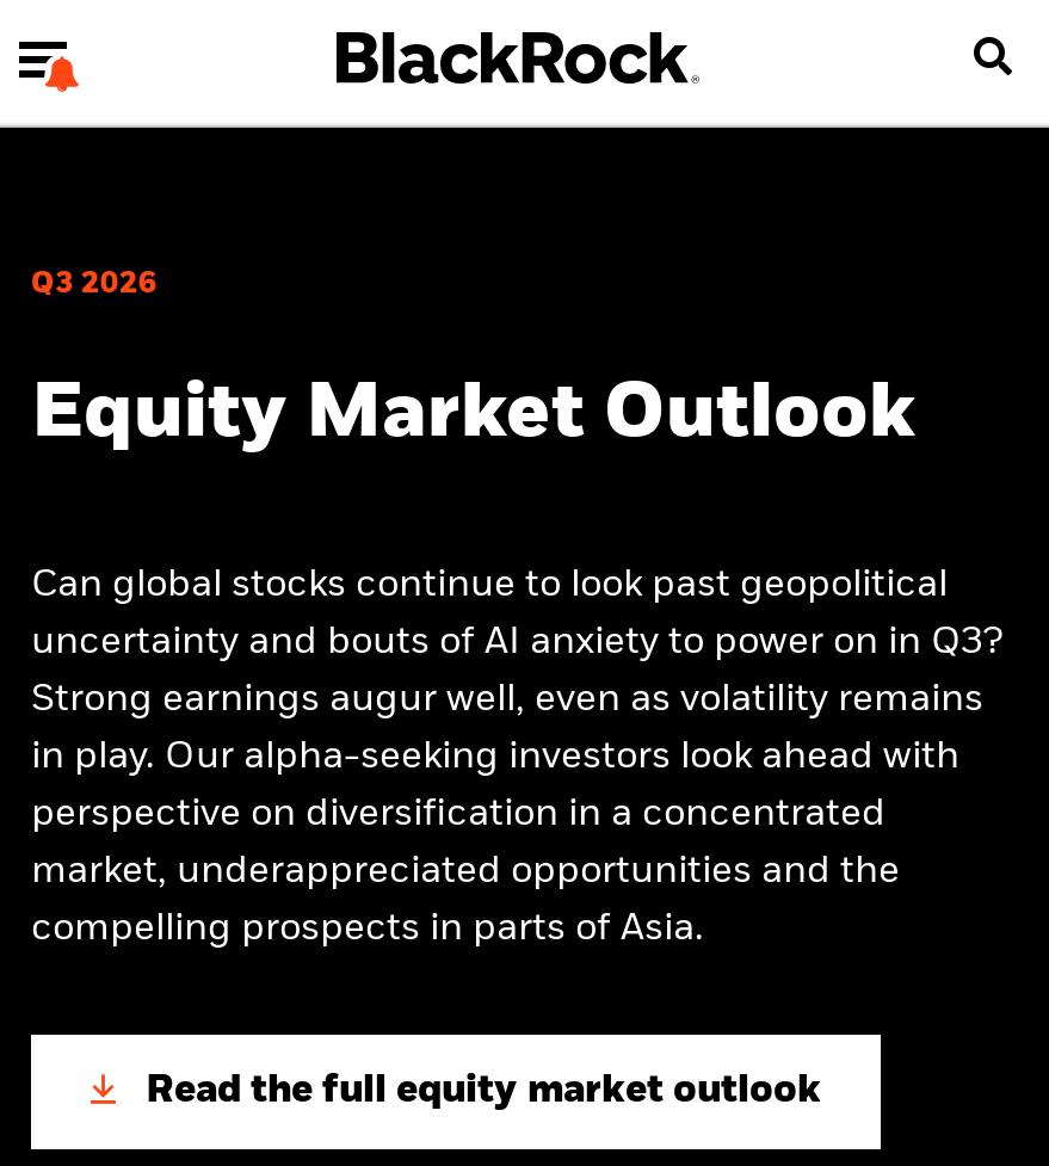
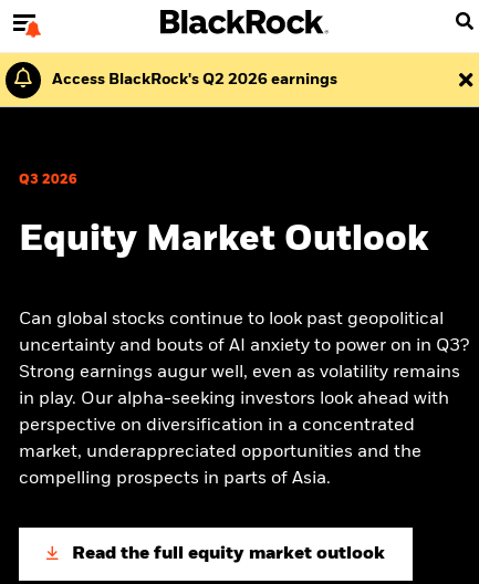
none -> [52,72,337,87] Access BlackRock's Q2 2026 earnings

